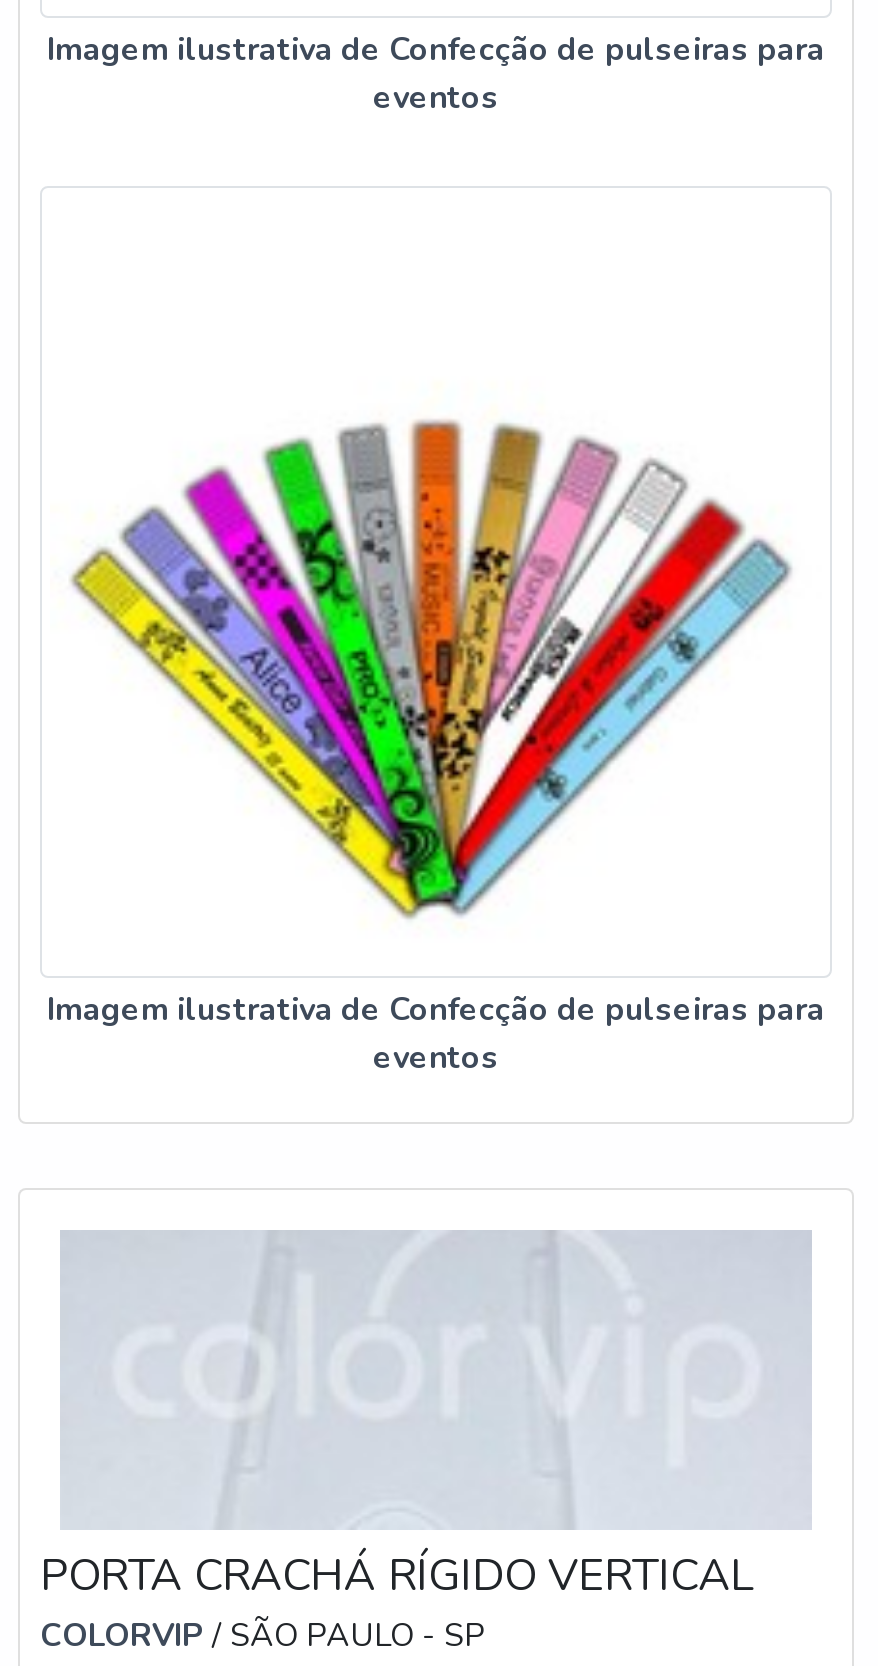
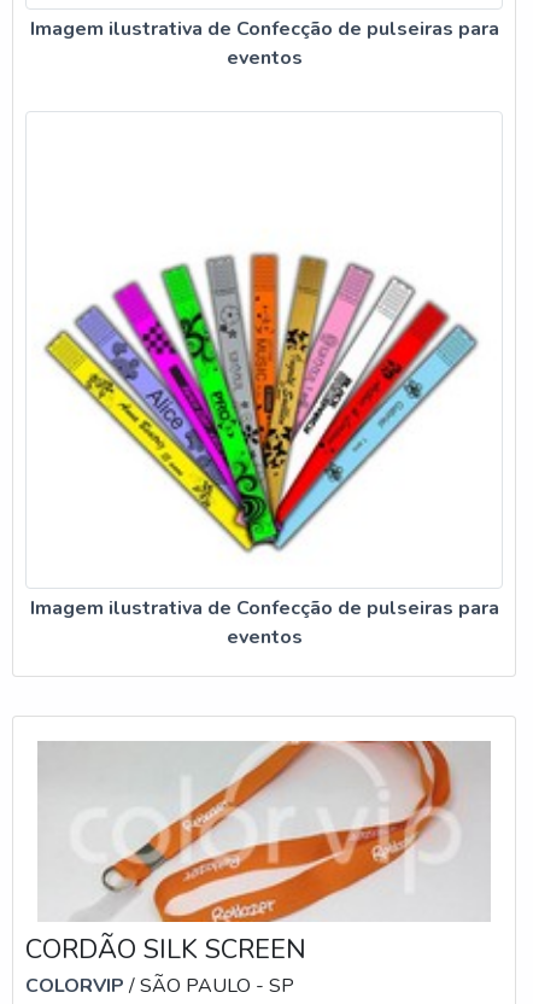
none -> [100,740,473,923] [image]
[40,1546,754,1606] PORTA CRACHÁ RÍGIDO VERTICAL -> [25,932,306,968] CORDÃO SILK SCREEN

